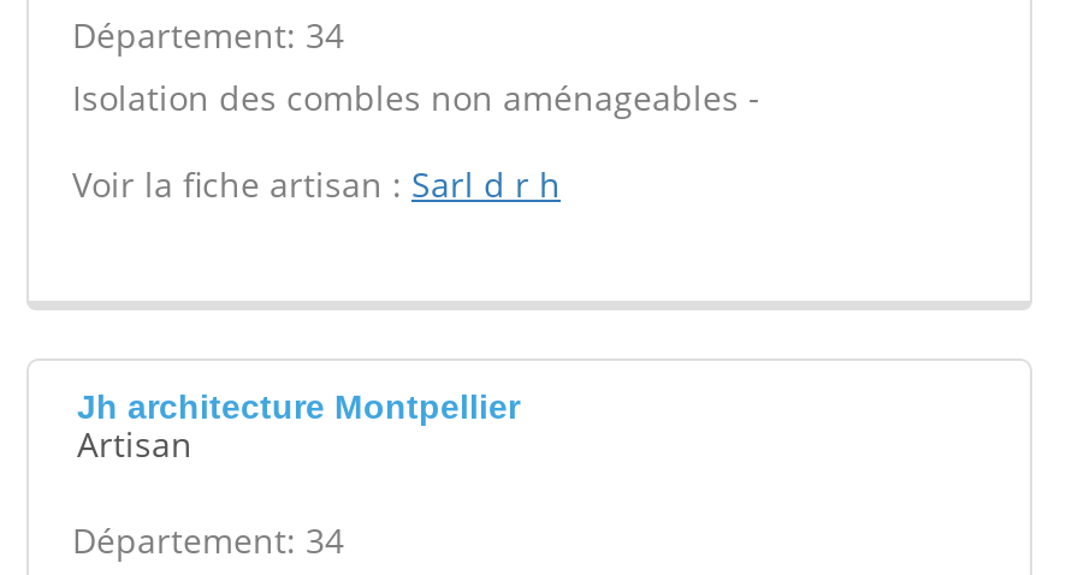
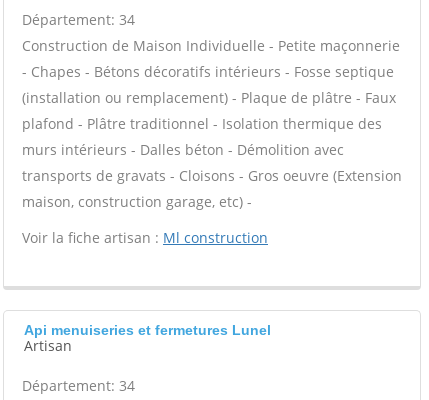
[72,75,760,120] Isolation des combles non aménageables - -> [22,36,402,211] Construction de Maison Individuelle - Petite maçonnerie | - Chapes - Bétons décoratifs intérieurs - Fosse septique | (installation ou remplacement) - Plaque de plâtre - Faux | plafond - Plâtre traditionnel - Isolation thermique des | murs intérieurs - Dalles béton - Démolition avec | transports de gravats - Cloisons - Gros oeuvre (Extension | maison, construction garage, etc) -
[72,161,561,207] Voir la fiche artisan : Sarl d r h -> [22,228,268,247] Voir la fiche artisan : Ml construction
[77,387,520,426] Jh architecture Montpellier -> [24,322,271,338] Api menuiseries et fermetures Lunel

